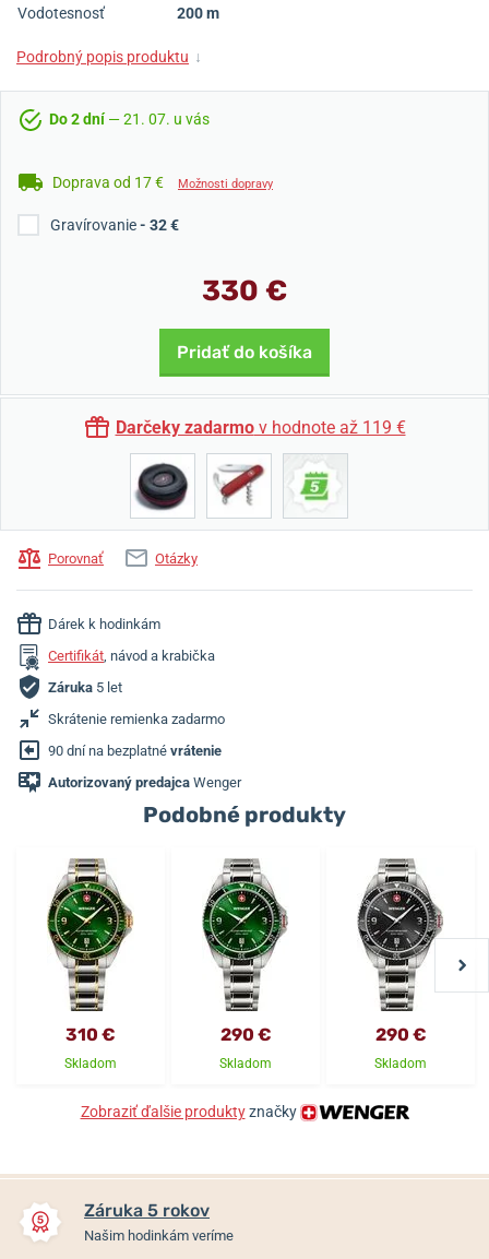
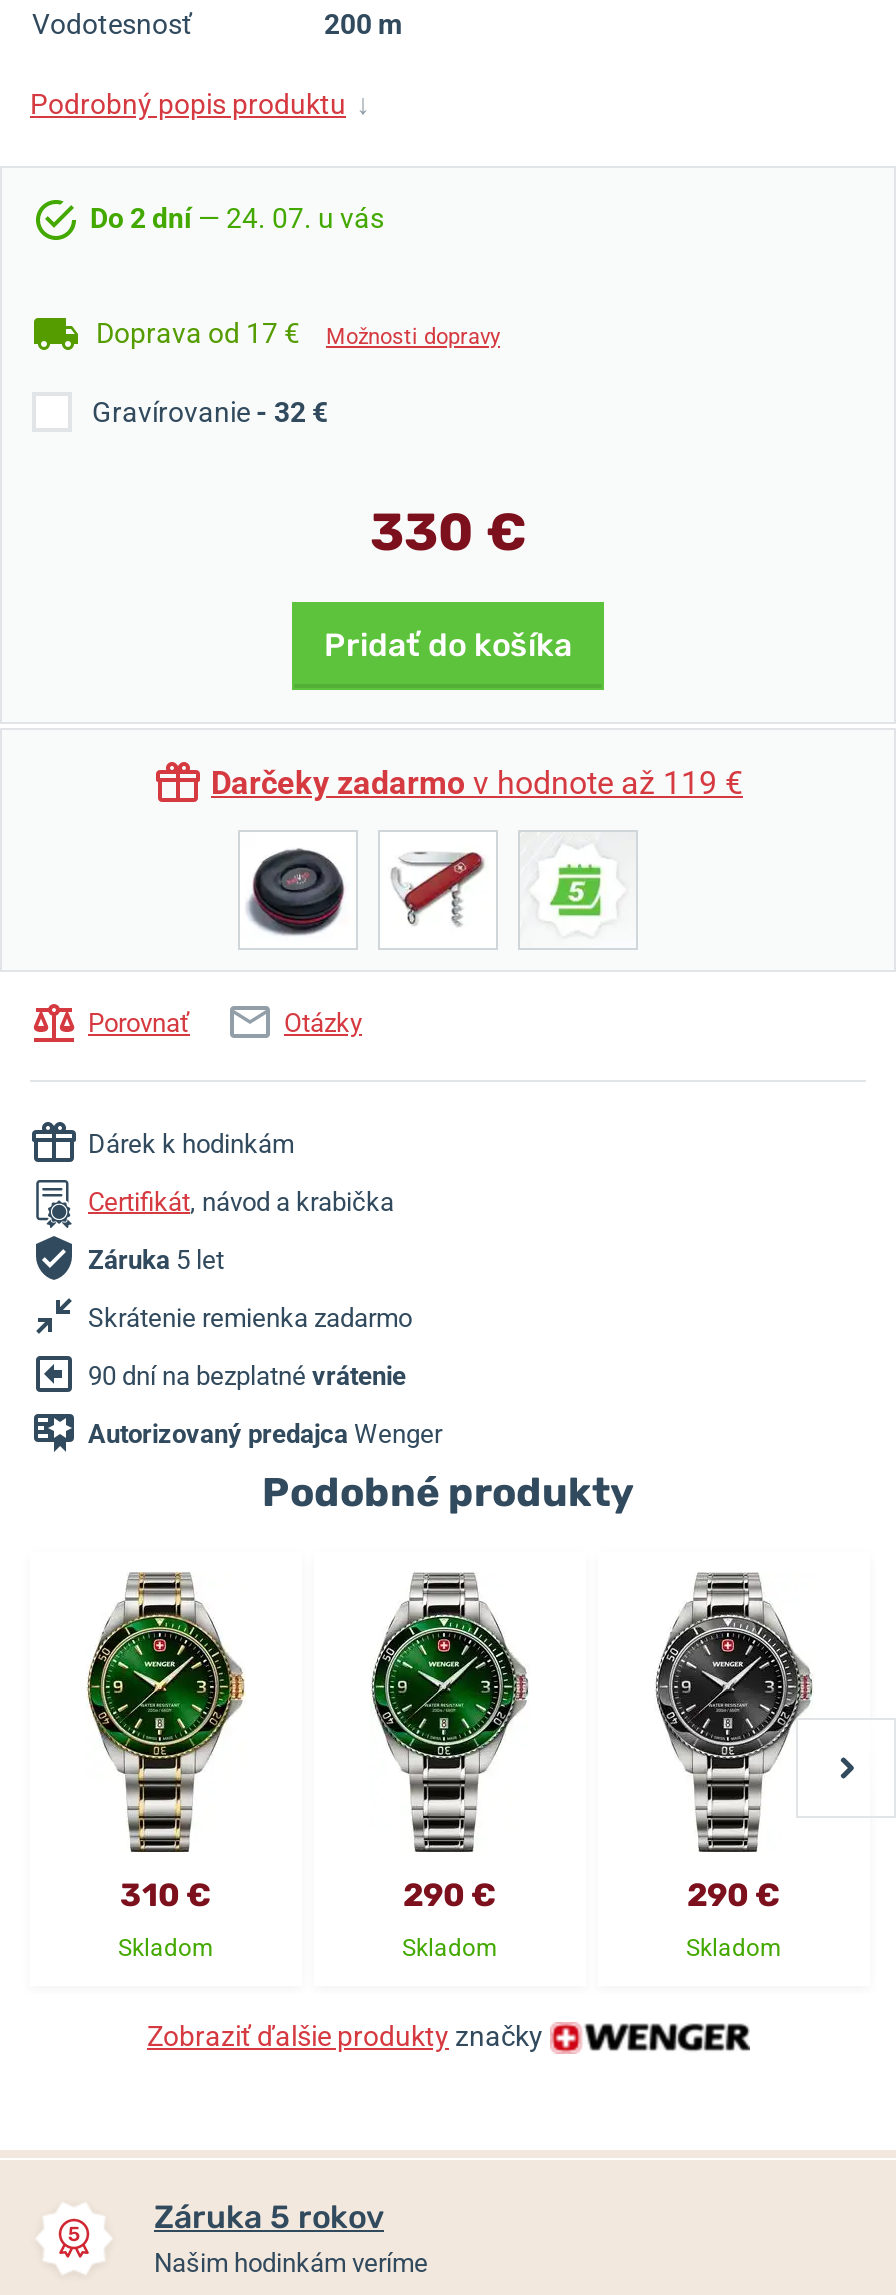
[49,110,210,128] Do 2 dní — 21. 07. u vás -> [90,202,384,234] Do 2 dní — 24. 07. u vás

